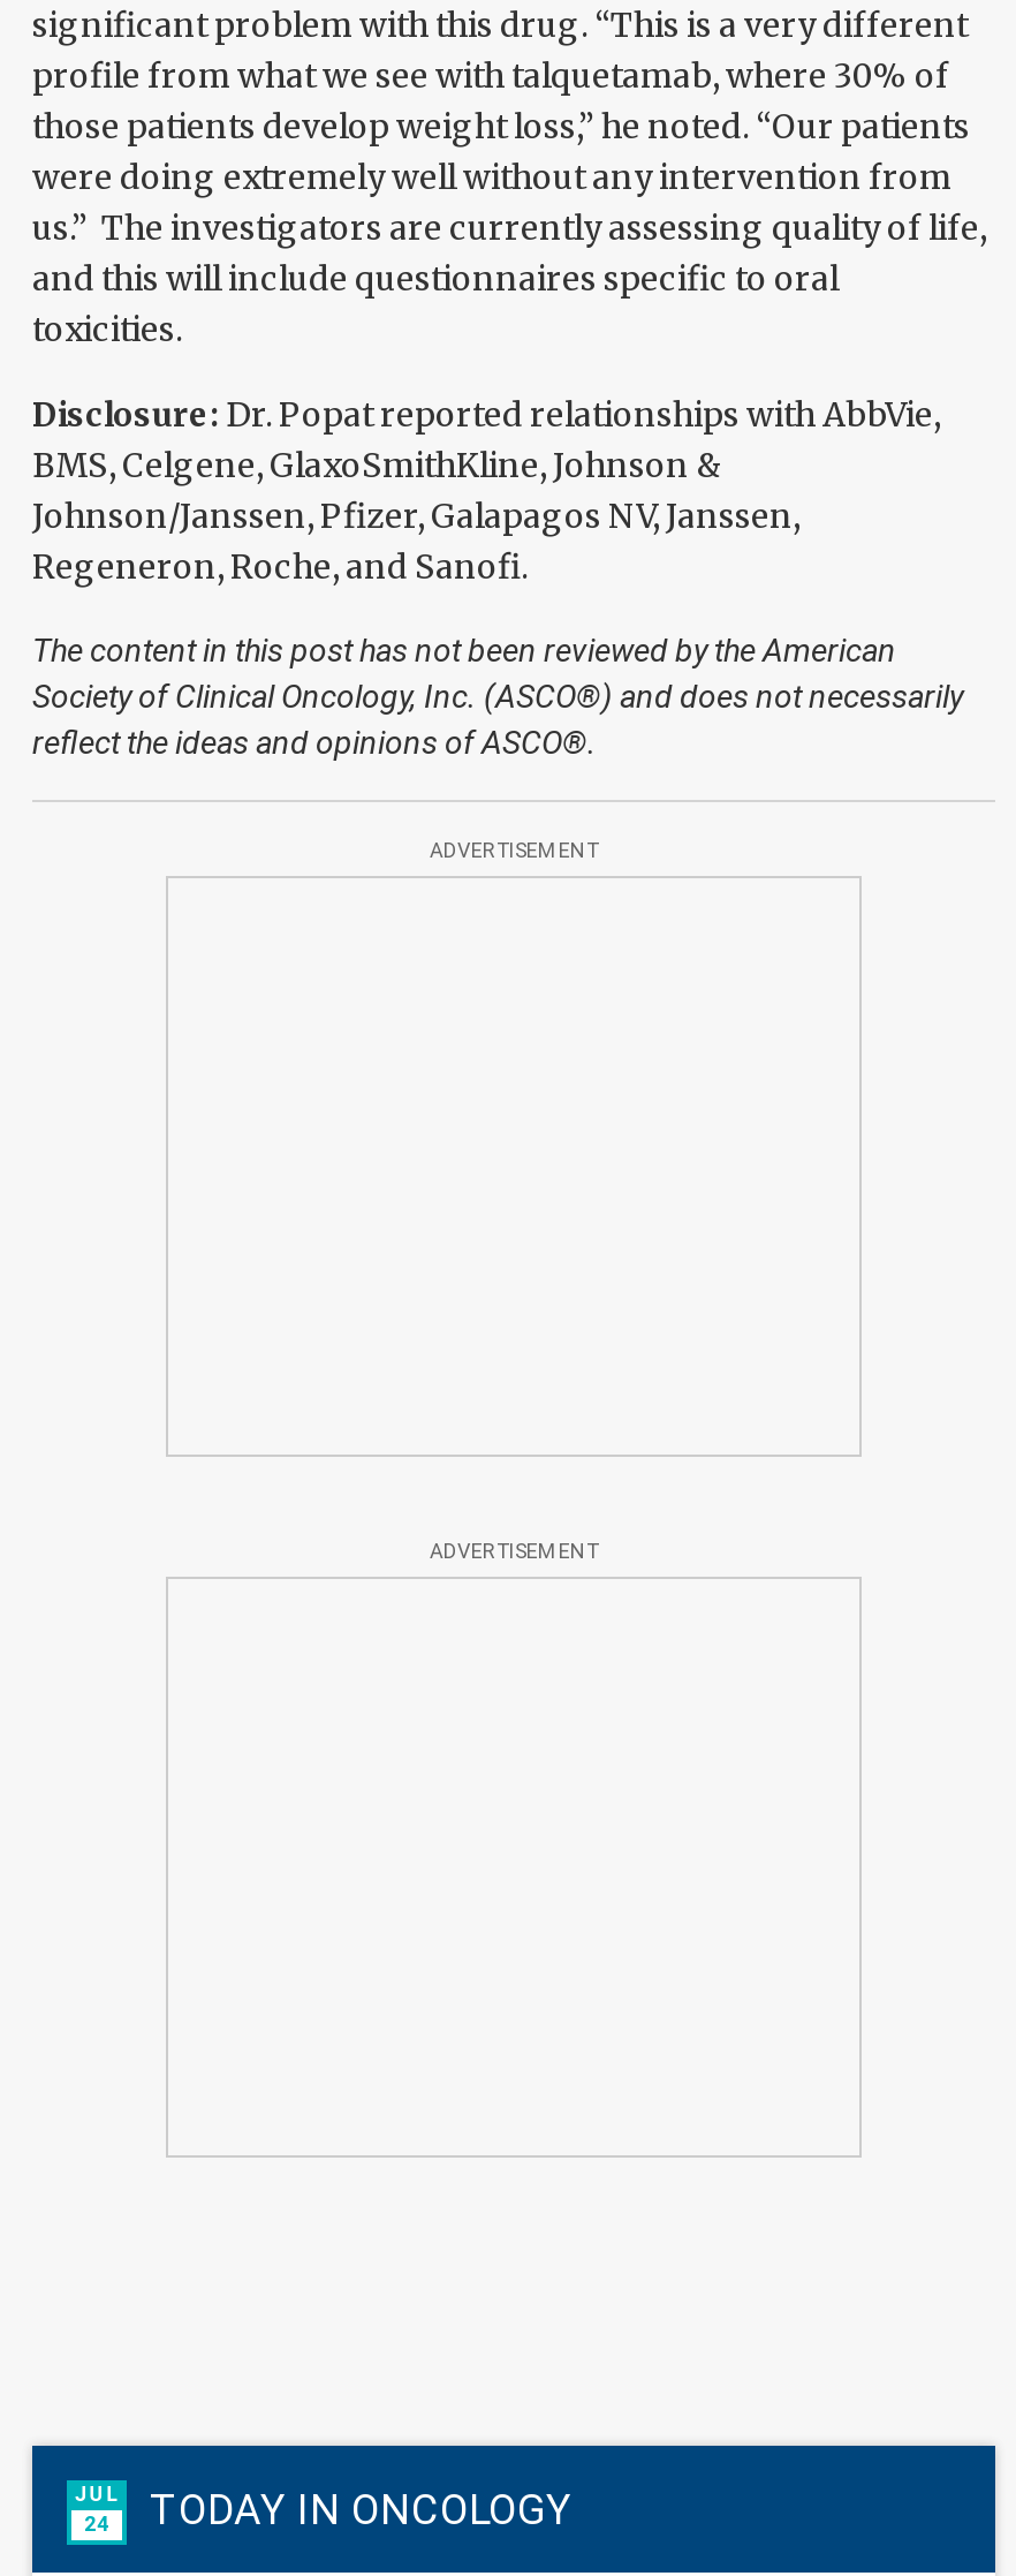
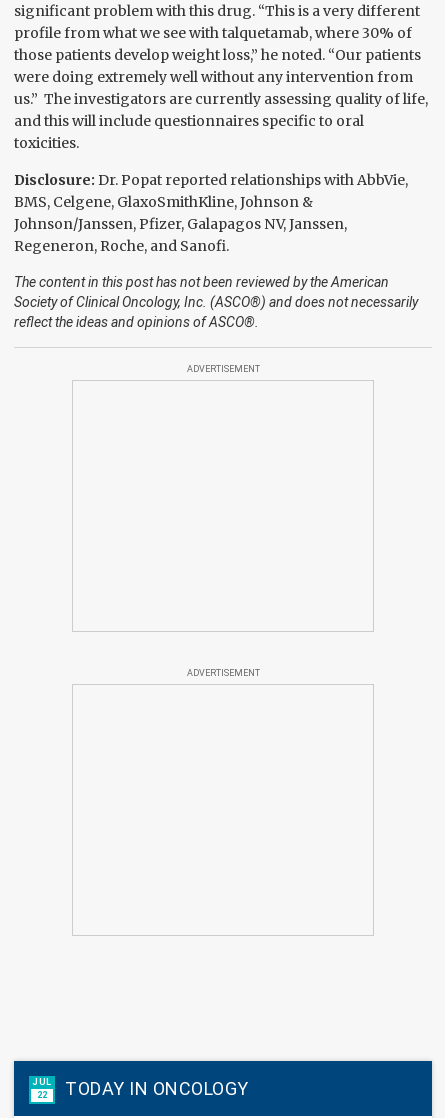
[74,2483,573,2536] JUL 24 TODAY IN ONCOLOGY -> [32,1077,248,1100] JUL 22 TODAY IN ONCOLOGY

